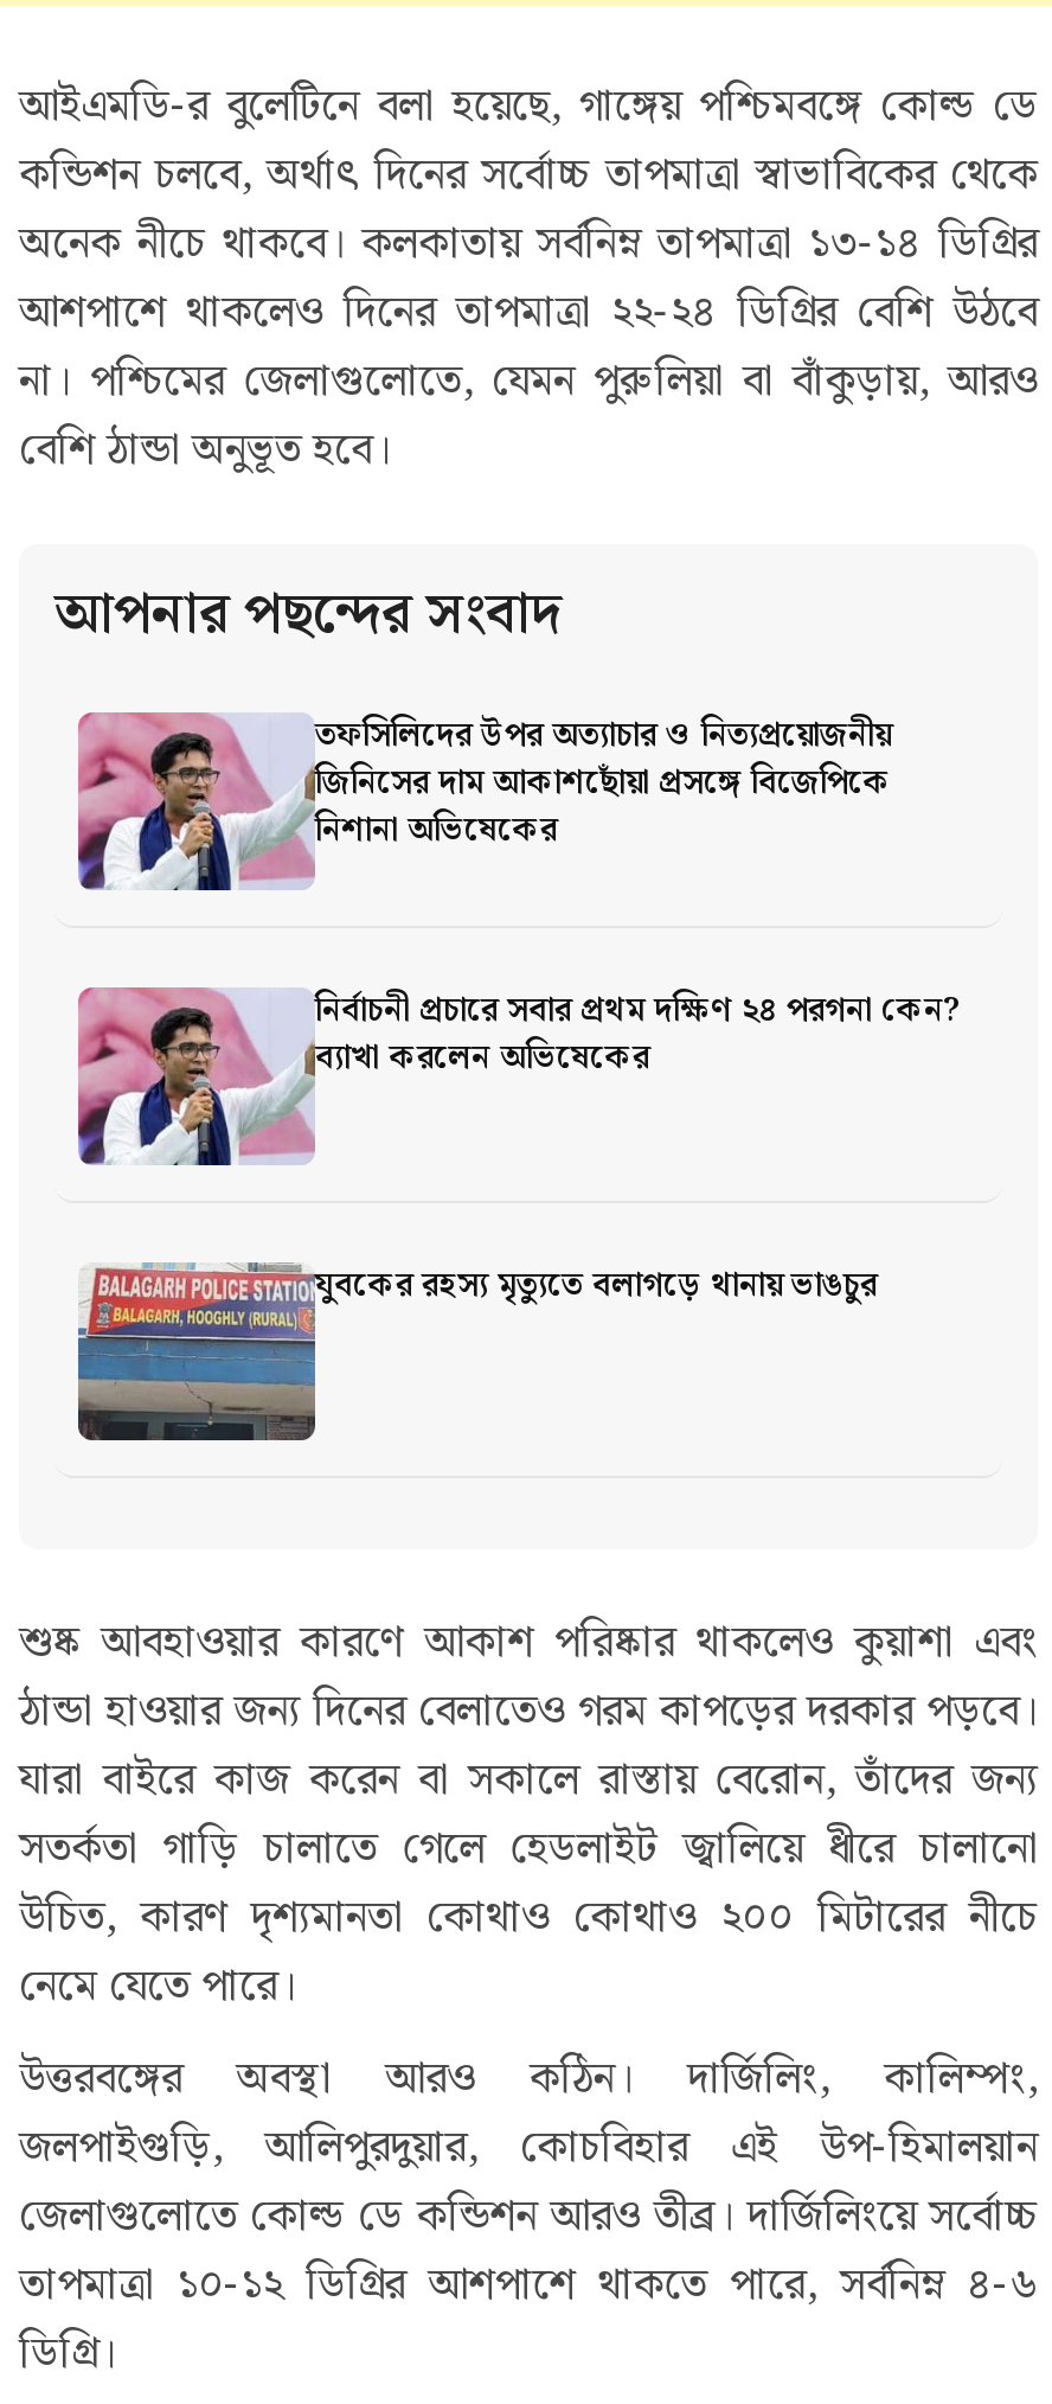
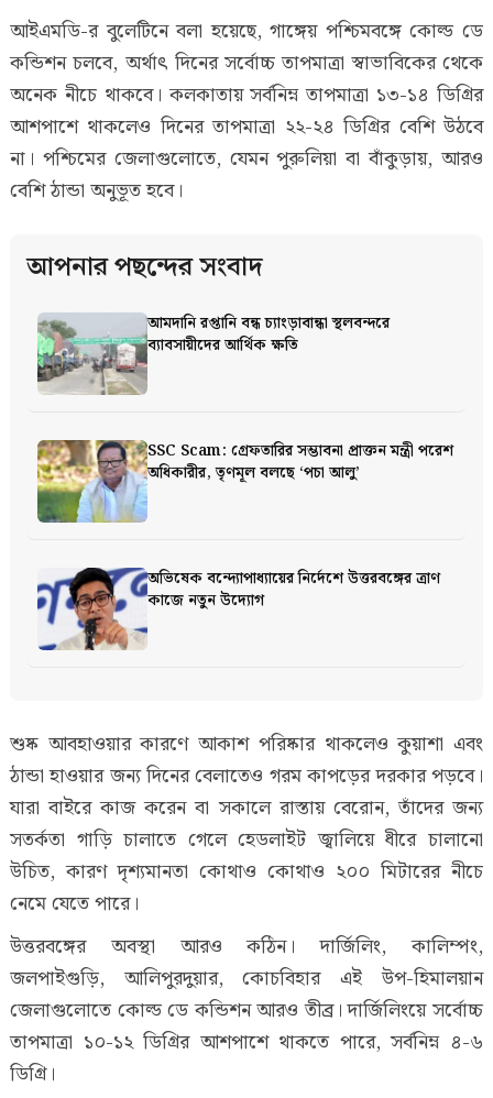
[76,710,891,893] [image] | তফসিলিদের উপর অত্যাচার ও নিত্যপ্রয়োজনীয় | জিনিসের দাম আকাশছোঁয়া প্রসঙ্গে বিজেপিকে | নিশানা অভিষেকের -> [36,311,390,396] [image] | আমদানি রপ্তানি বন্ধ চ্যাংড়াবান্ধা স্থলবন্দরে | ব্যাবসায়ীদের আর্থিক ক্ষতি
[76,985,962,1168] [image] | নির্বাচনী প্রচারে সবার প্রথম দক্ষিণ ২৪ পরগনা কেন? | ব‌্যাখা করলেন অভিষেকের -> [36,439,453,524] [image] | SSC Scam: গ্রেফতারির সম্ভাবনা প্রাক্তন মন্ত্রী পরেশ | অধিকারীর, তৃণমূল বলছে ‘পচা আলু’
[76,1260,877,1443] [image] | যুবকের রহস্য মৃত্যুতে বলাগড়ে থানায় ভাঙচুর -> [36,567,440,651] [image] | অভিষেক বন্দ্যোপাধ্যায়ের নির্দেশে উত্তরবঙ্গের ত্রাণ | কাজে নতুন উদ্যোগ

